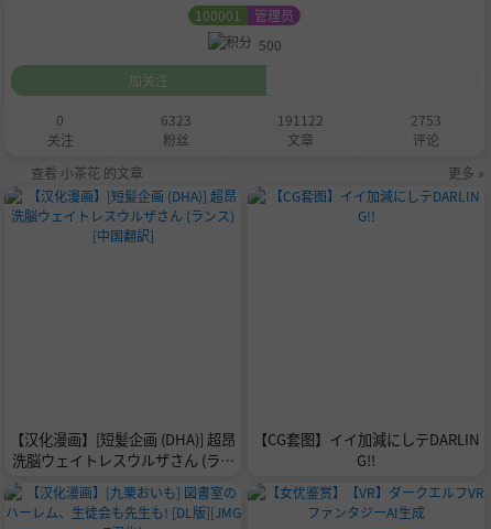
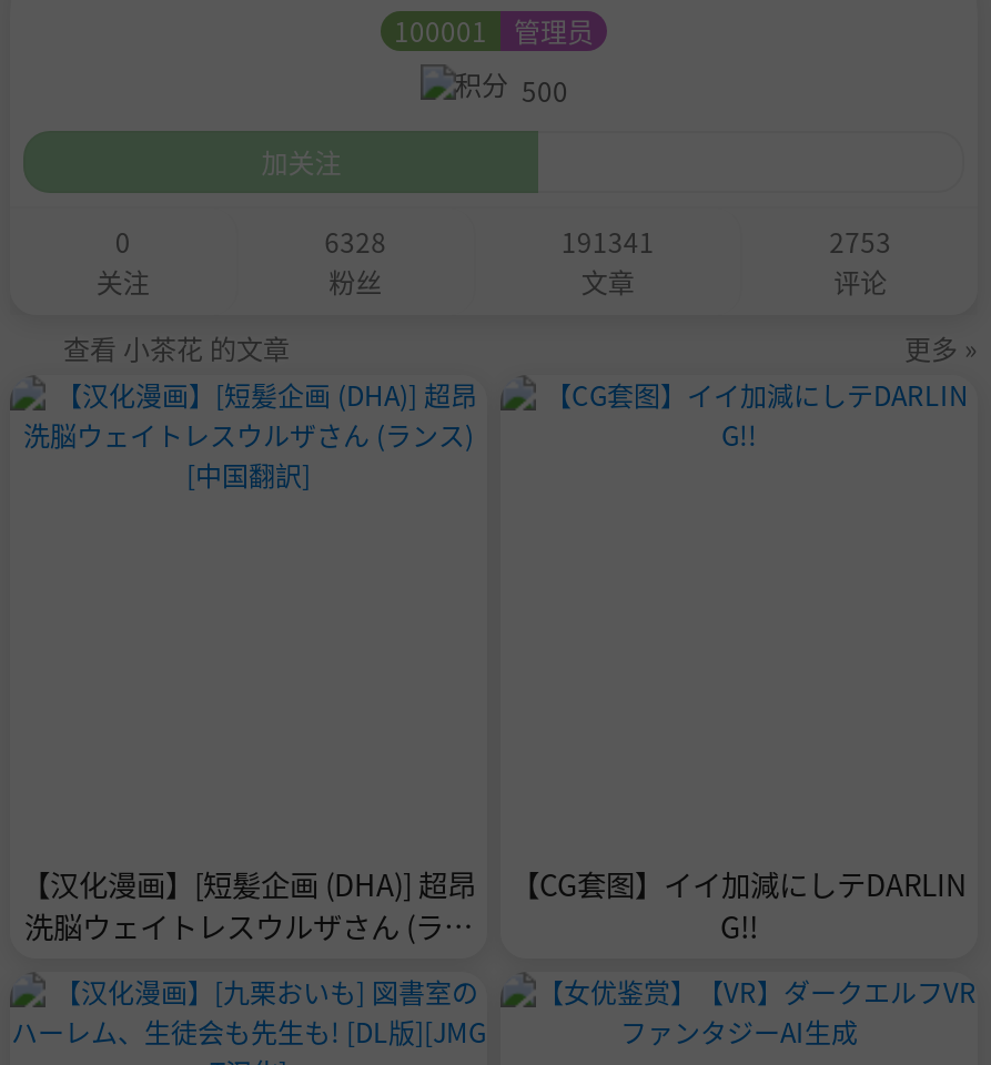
[160,110,191,129] 6323 -> [324,221,386,259] 6328
[278,110,324,129] 191122 -> [561,221,655,259] 191341

